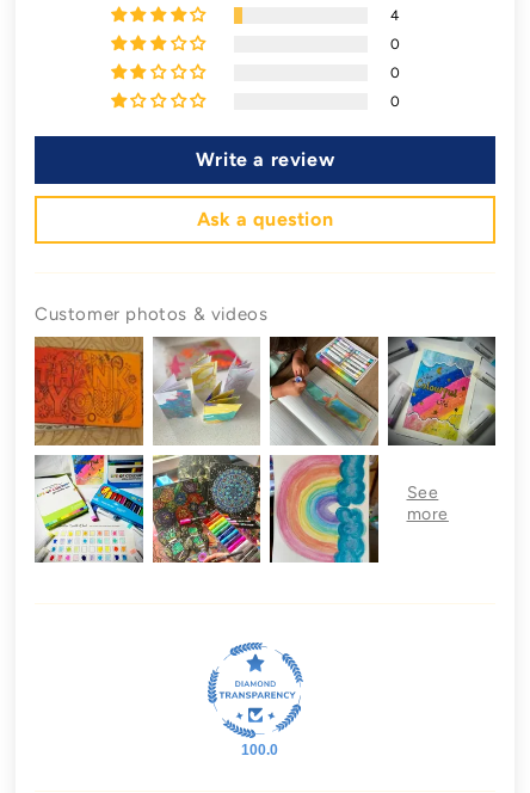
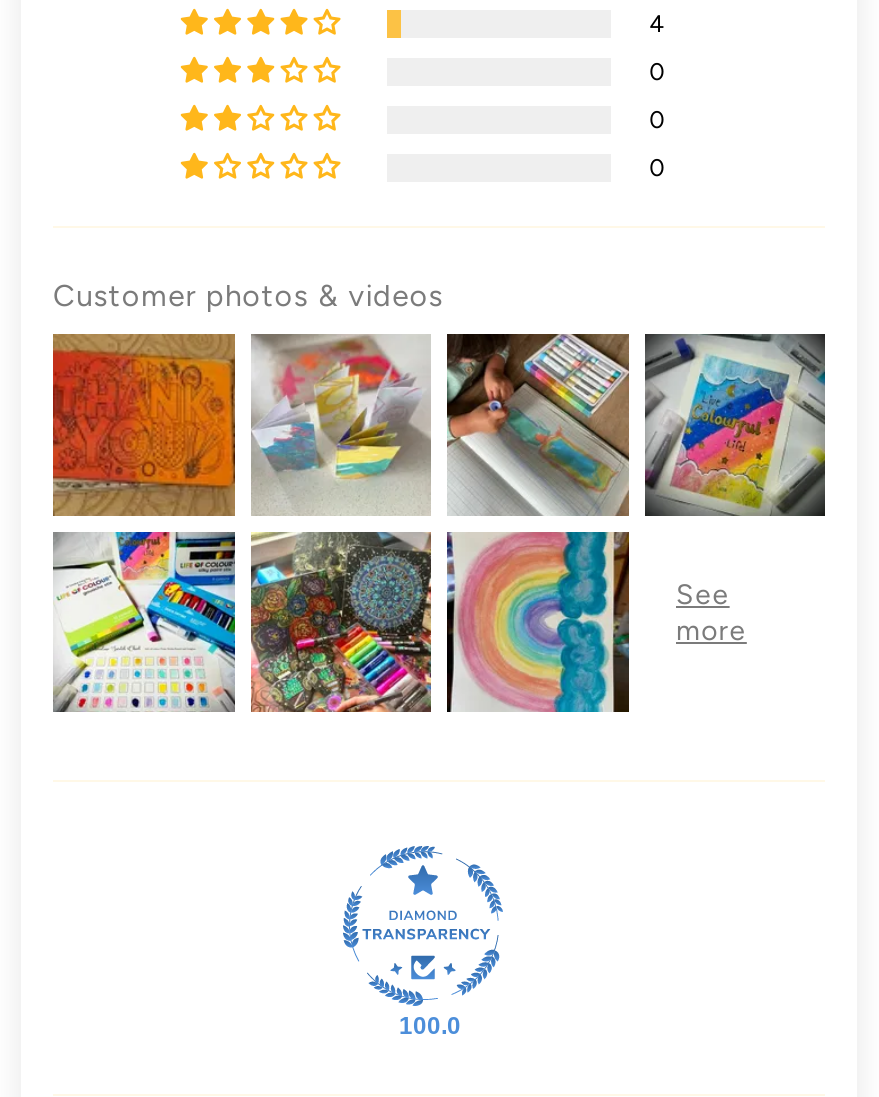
[196,149,334,231] Write a review | Ask a question -> none

